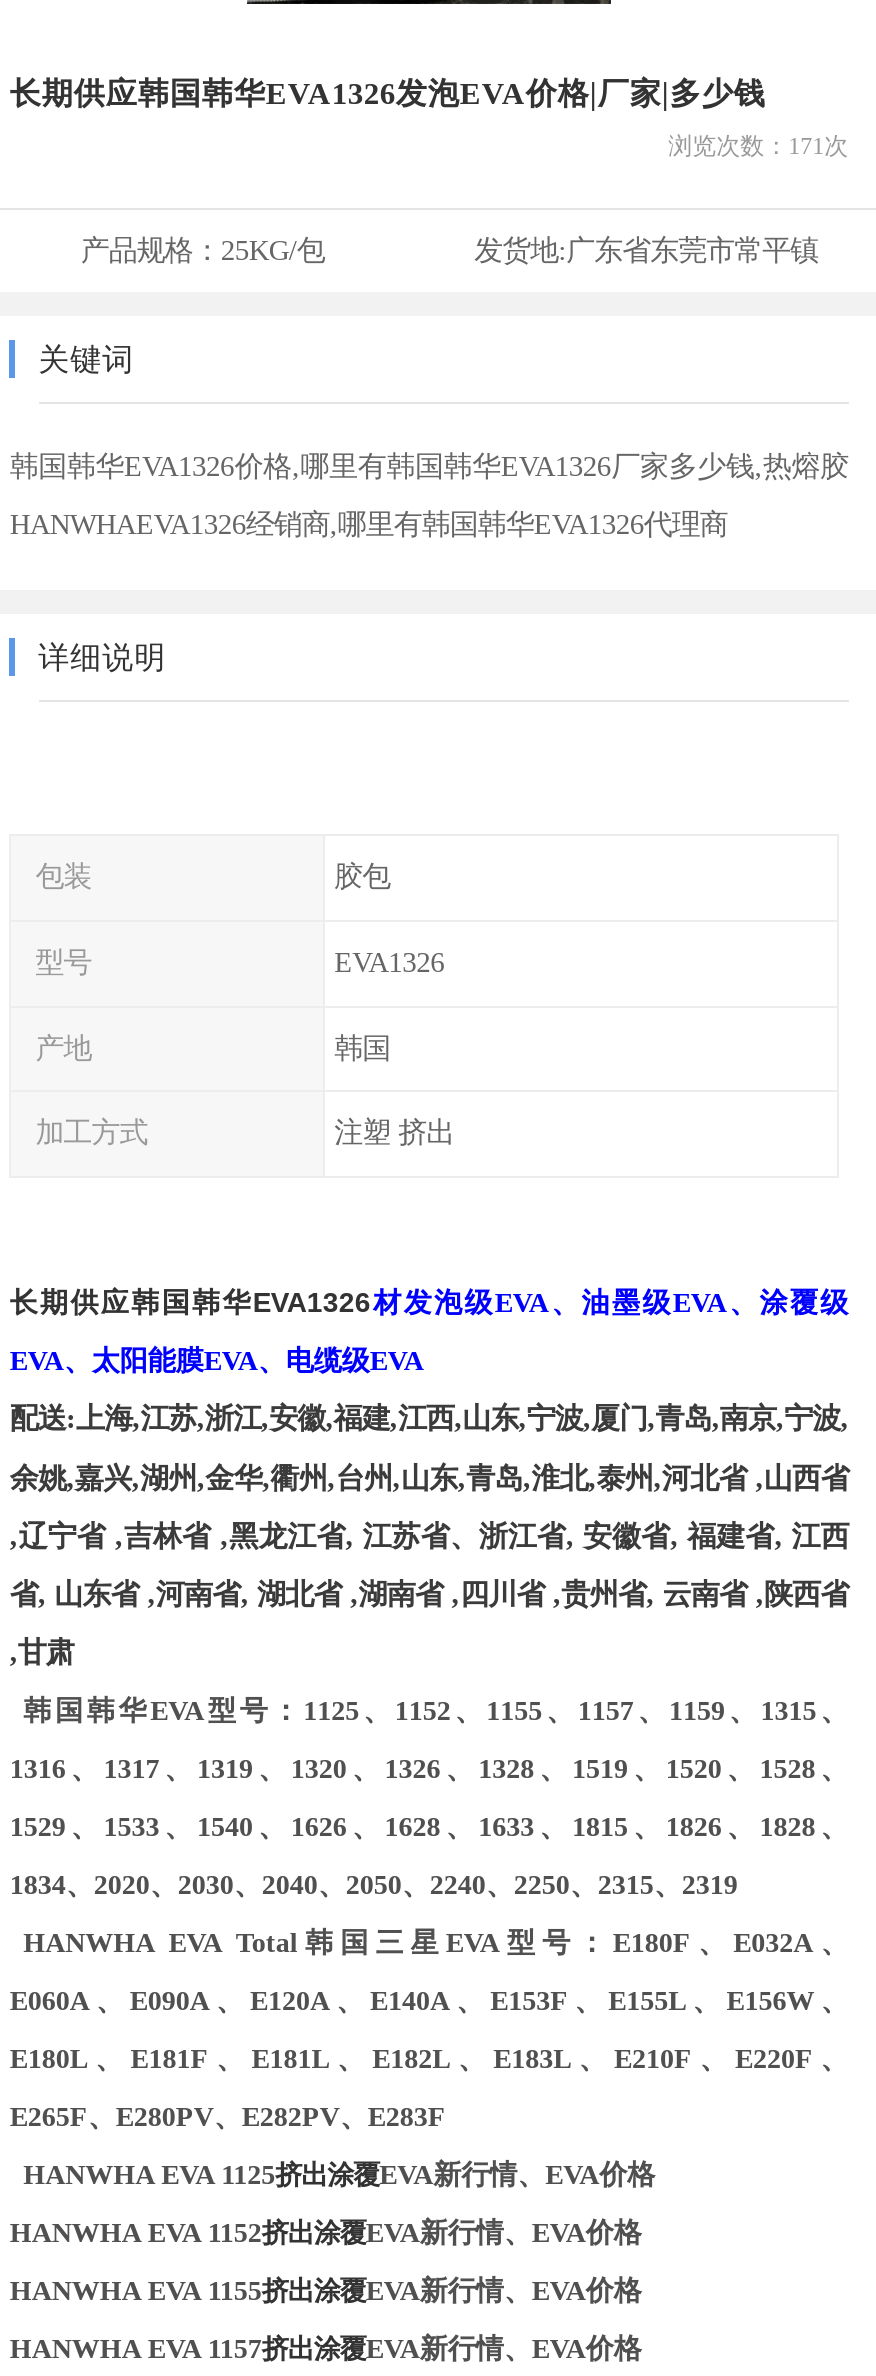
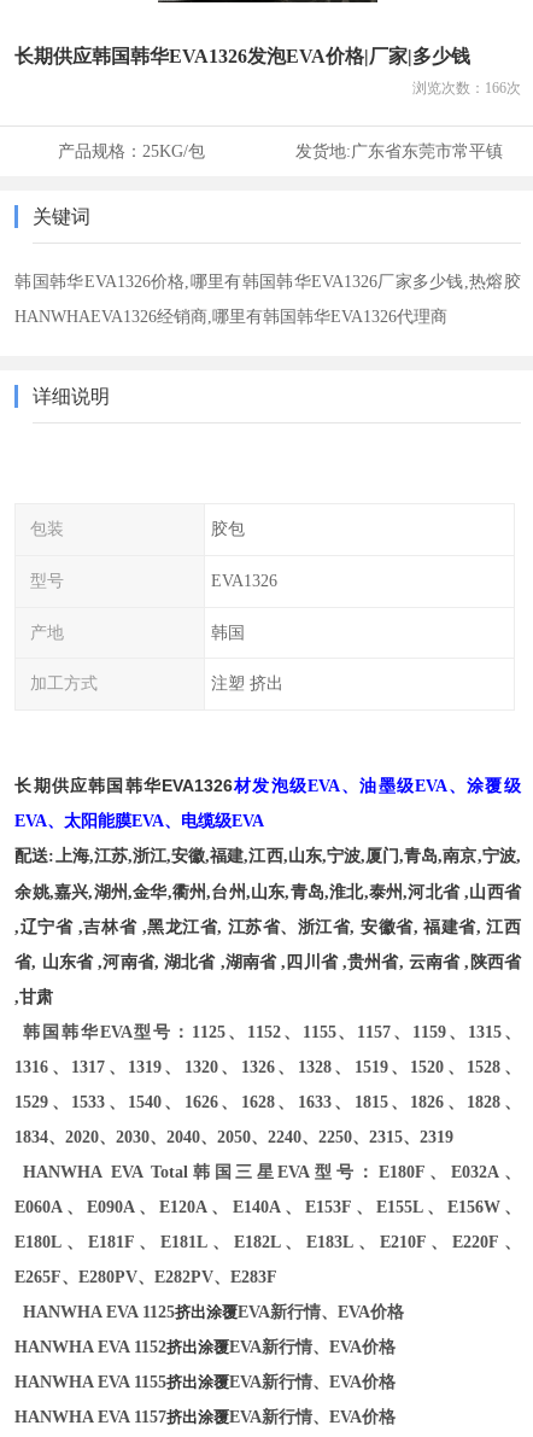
[668,132,848,160] 浏览次数：171次 -> [412,80,521,97] 浏览次数：166次

